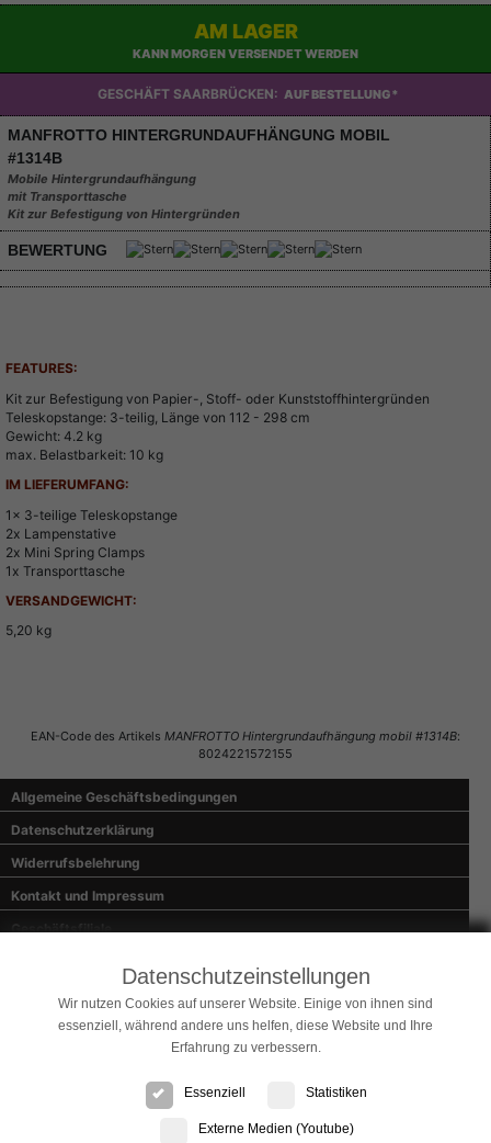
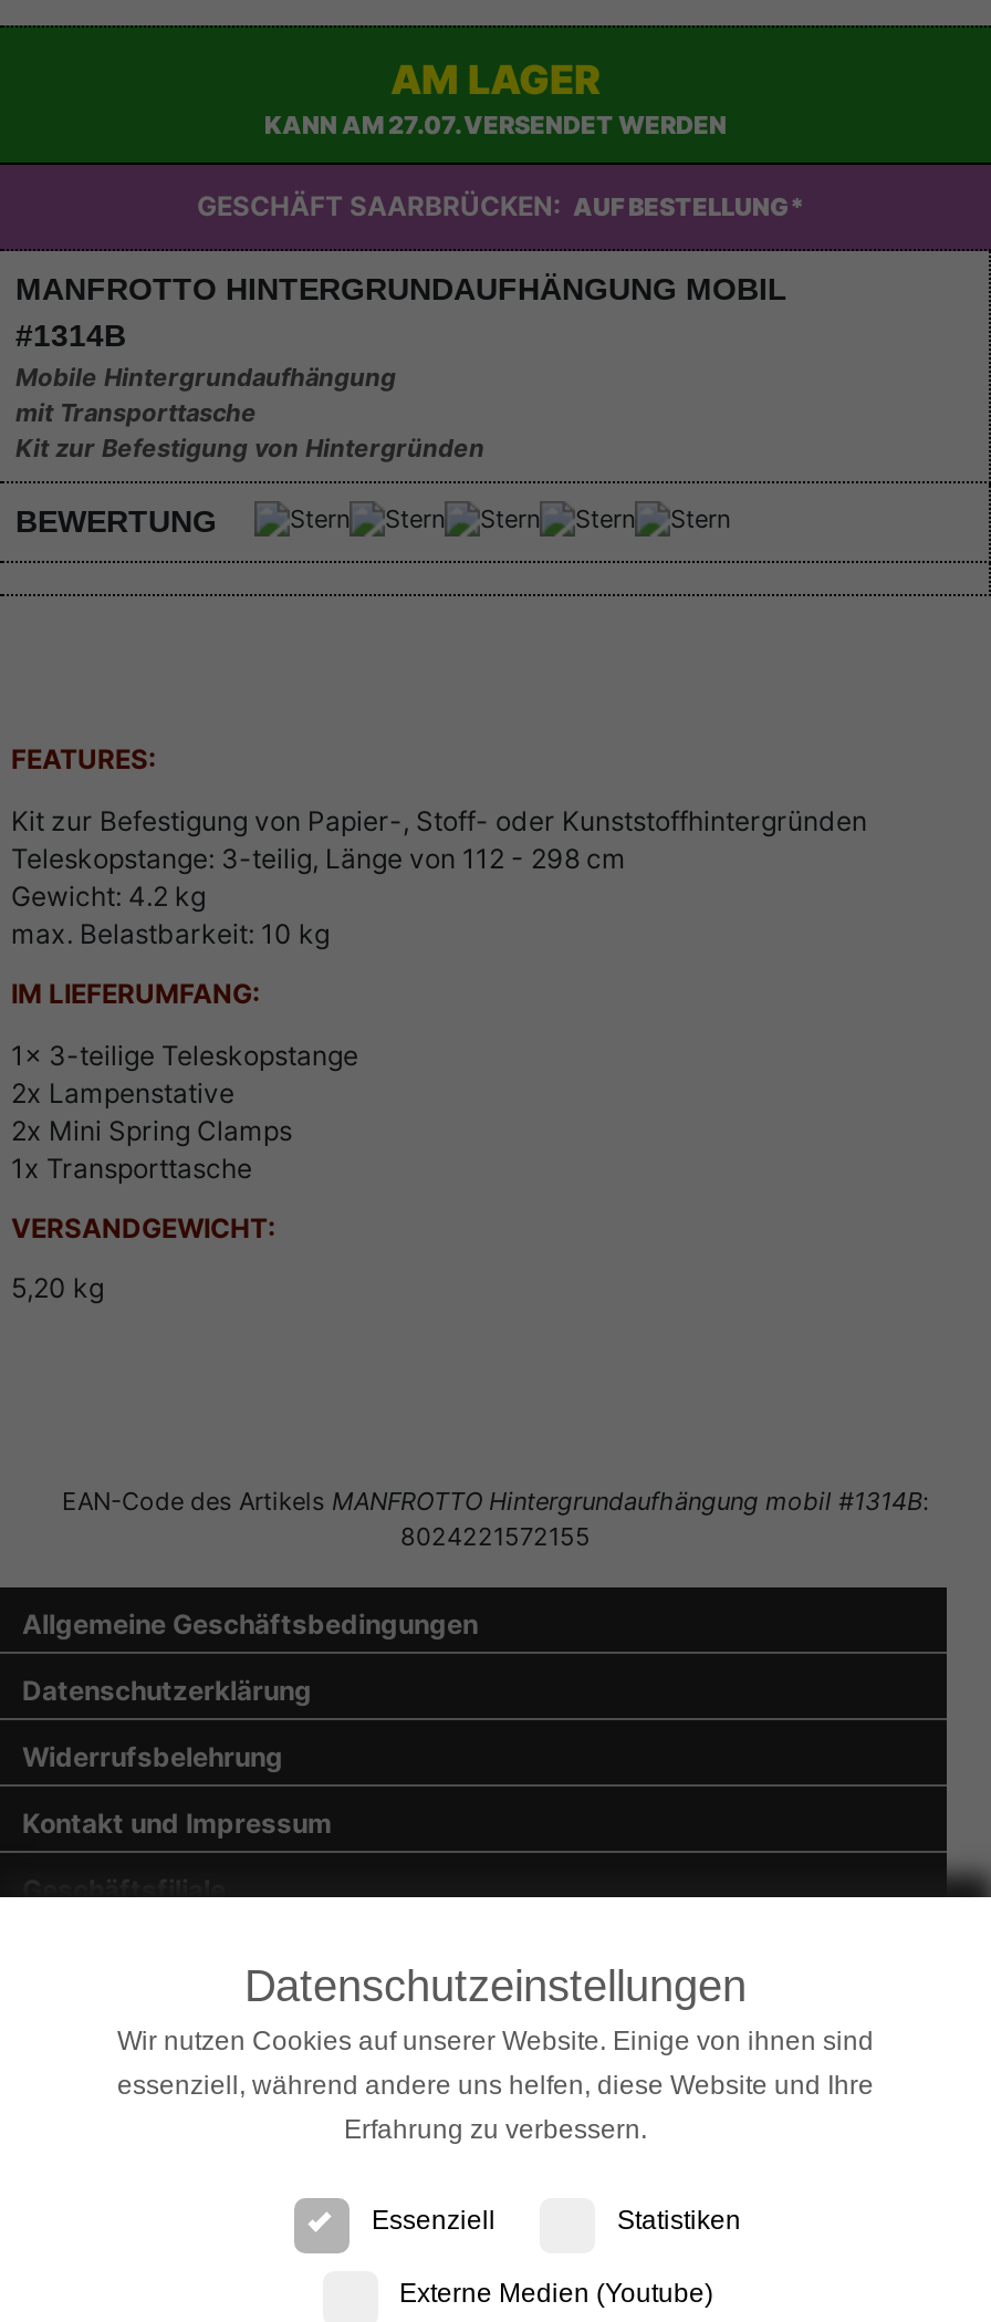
[133,46,358,61] KANN MORGEN VERSENDET WERDEN -> [264,110,727,140] KANN AM 27.07. VERSENDET WERDEN

